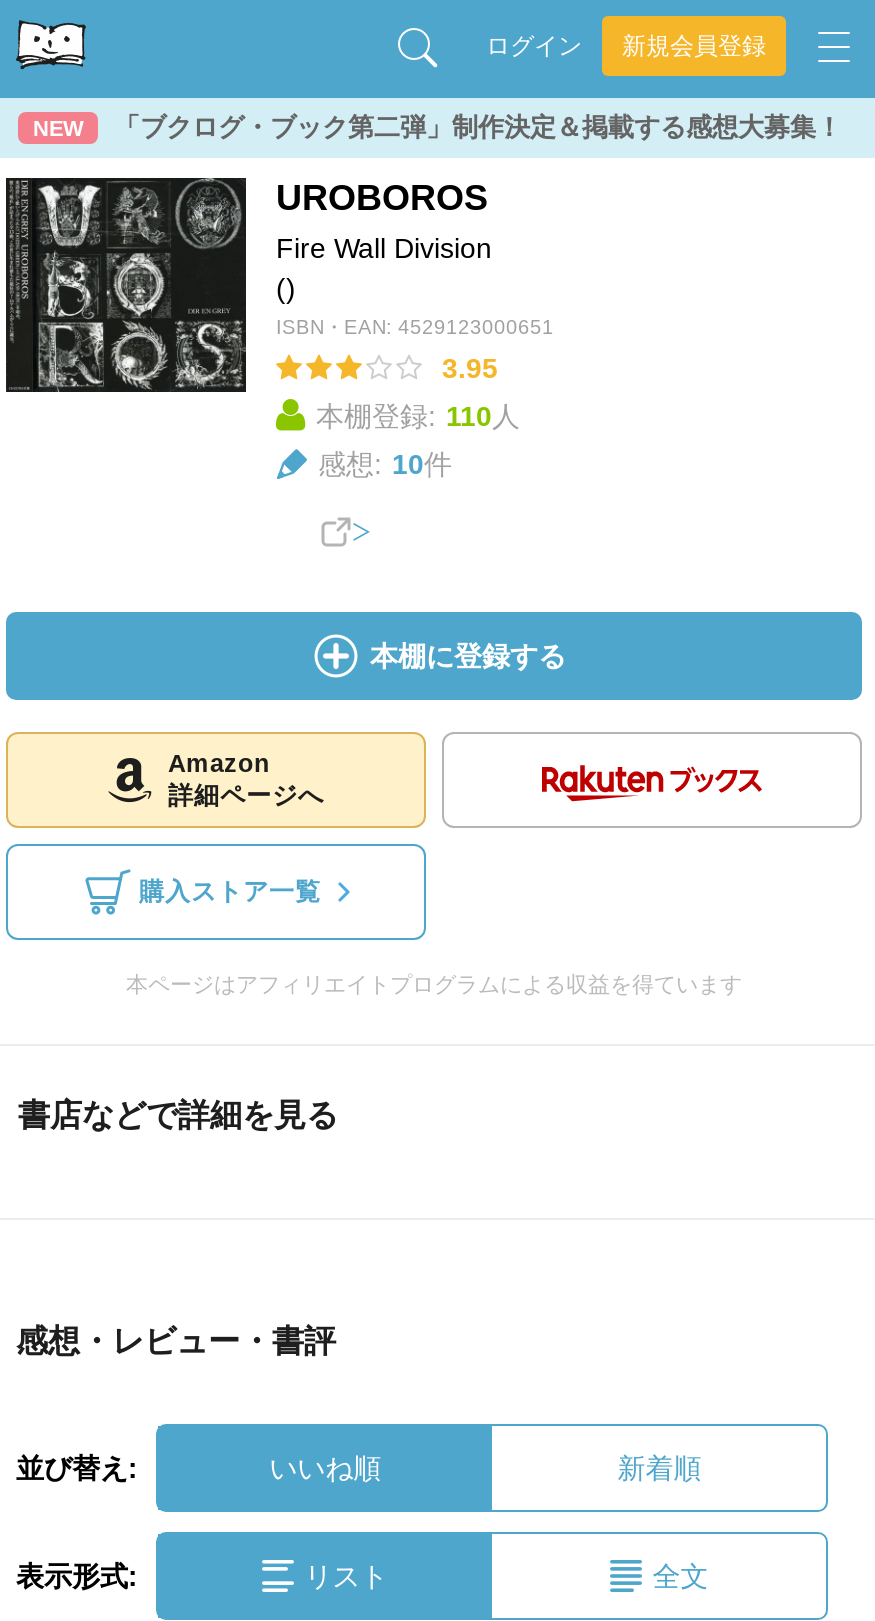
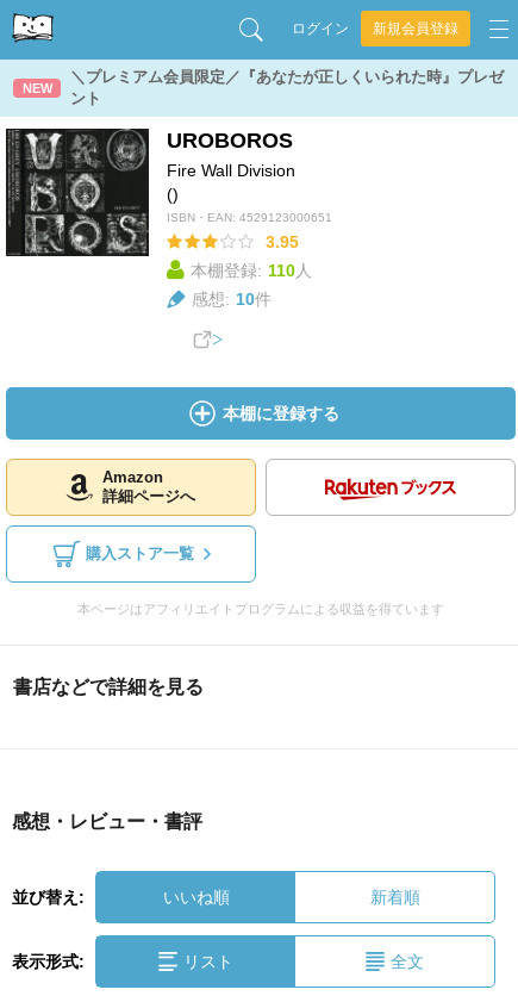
[114,112,842,142] 「ブクログ・ブック第二弾」制作決定＆掲載する感想大募集！ -> [70,68,504,107] ＼プレミアム会員限定／『あなたが正しくいられた時』プレゼ | ント

